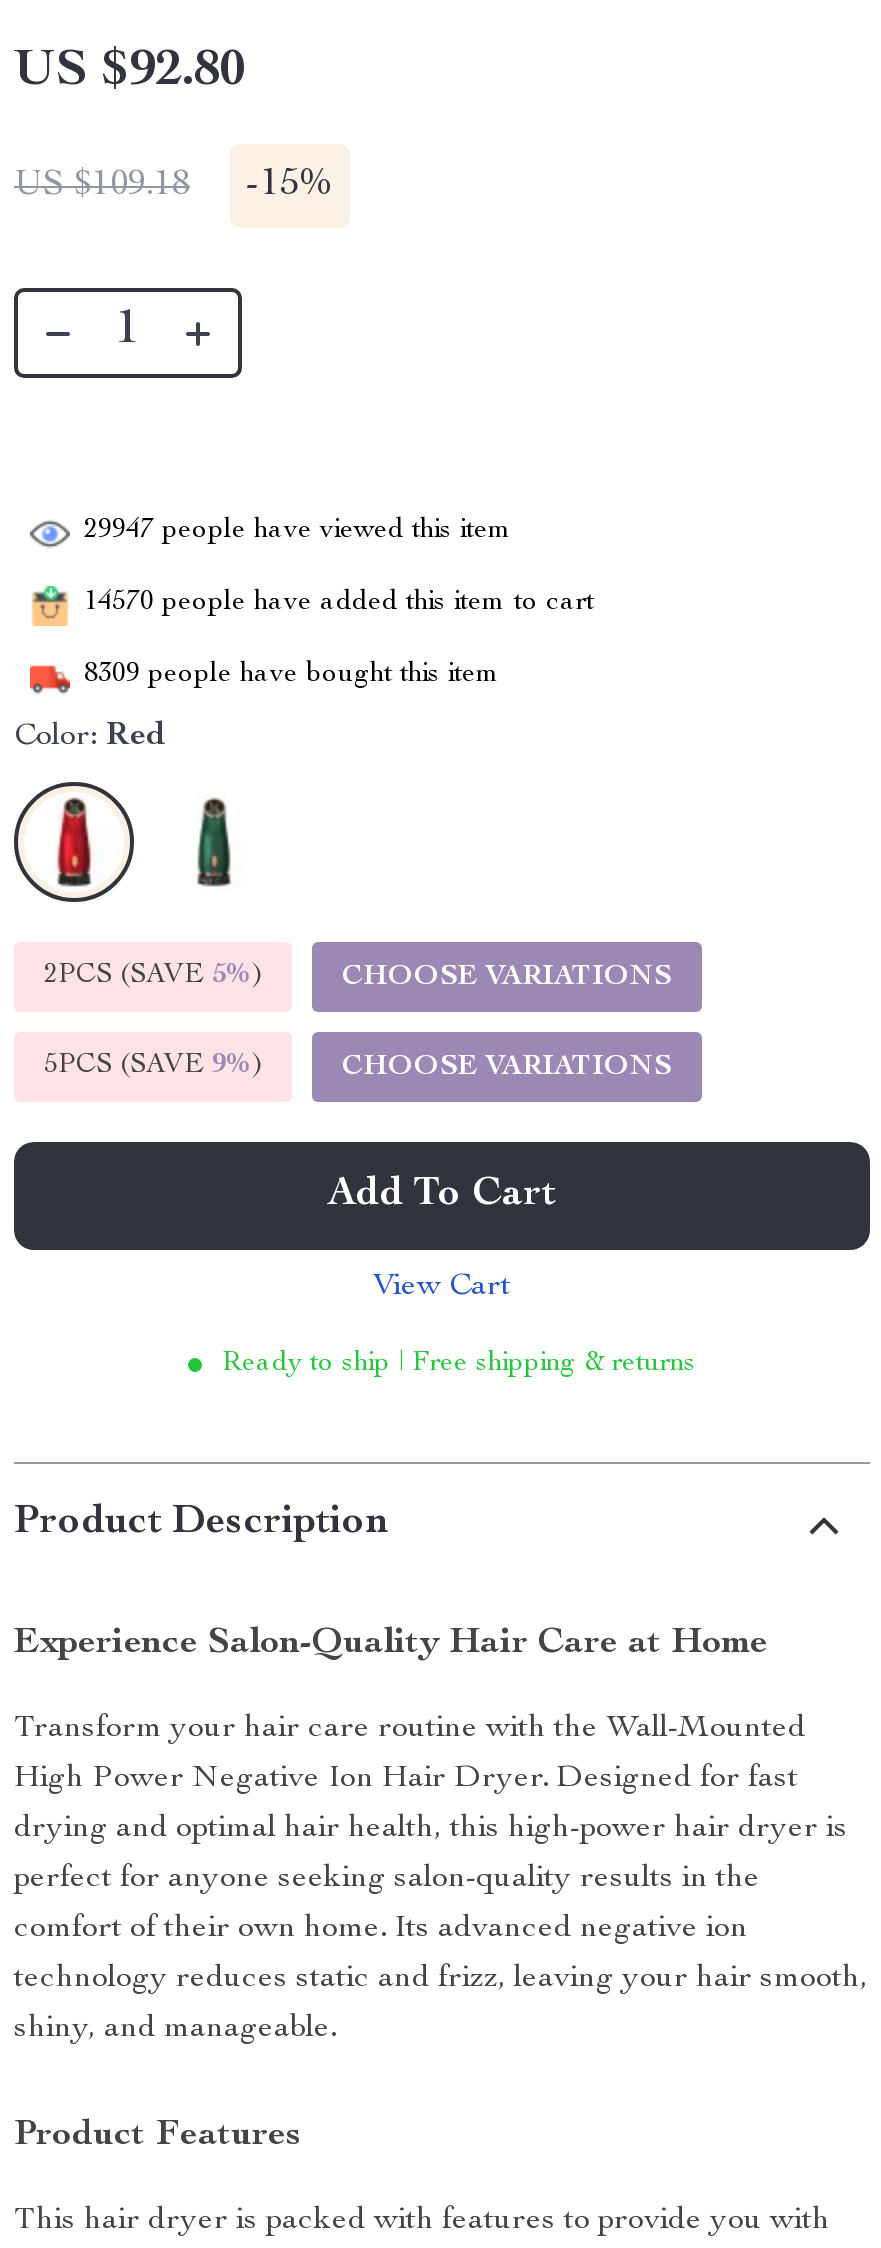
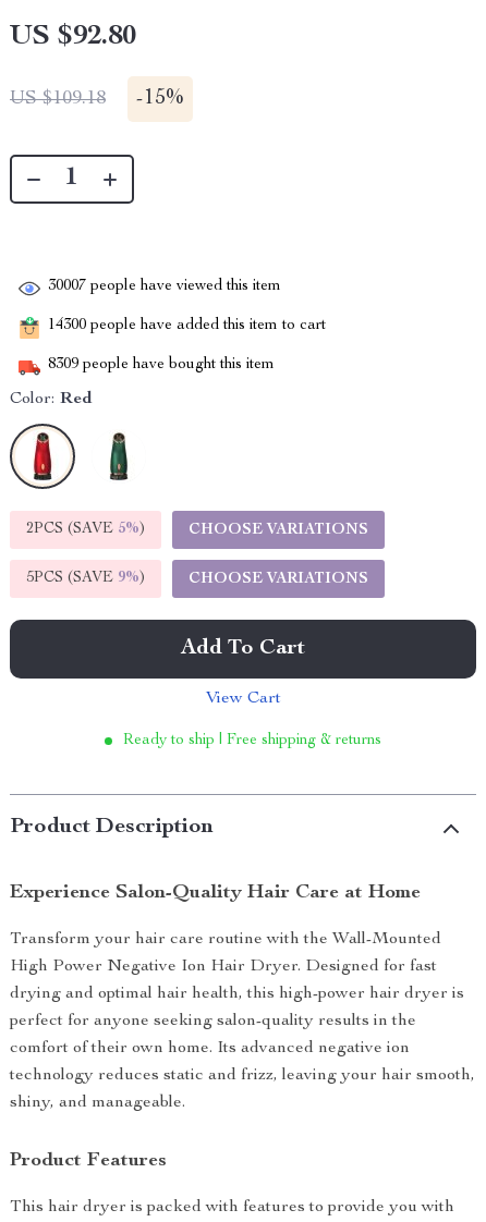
[84,517,512,545] 29947 people have viewed this item -> [48,279,281,294] 30007 people have viewed this item
[84,589,594,617] 14570 people have added this item to cart -> [48,318,326,334] 14300 people have added this item to cart

